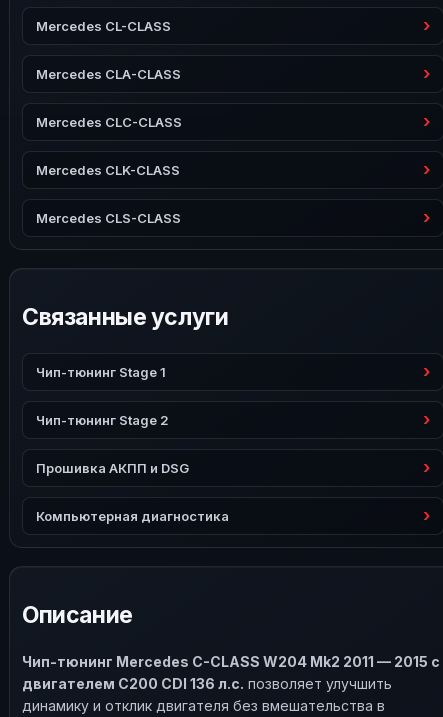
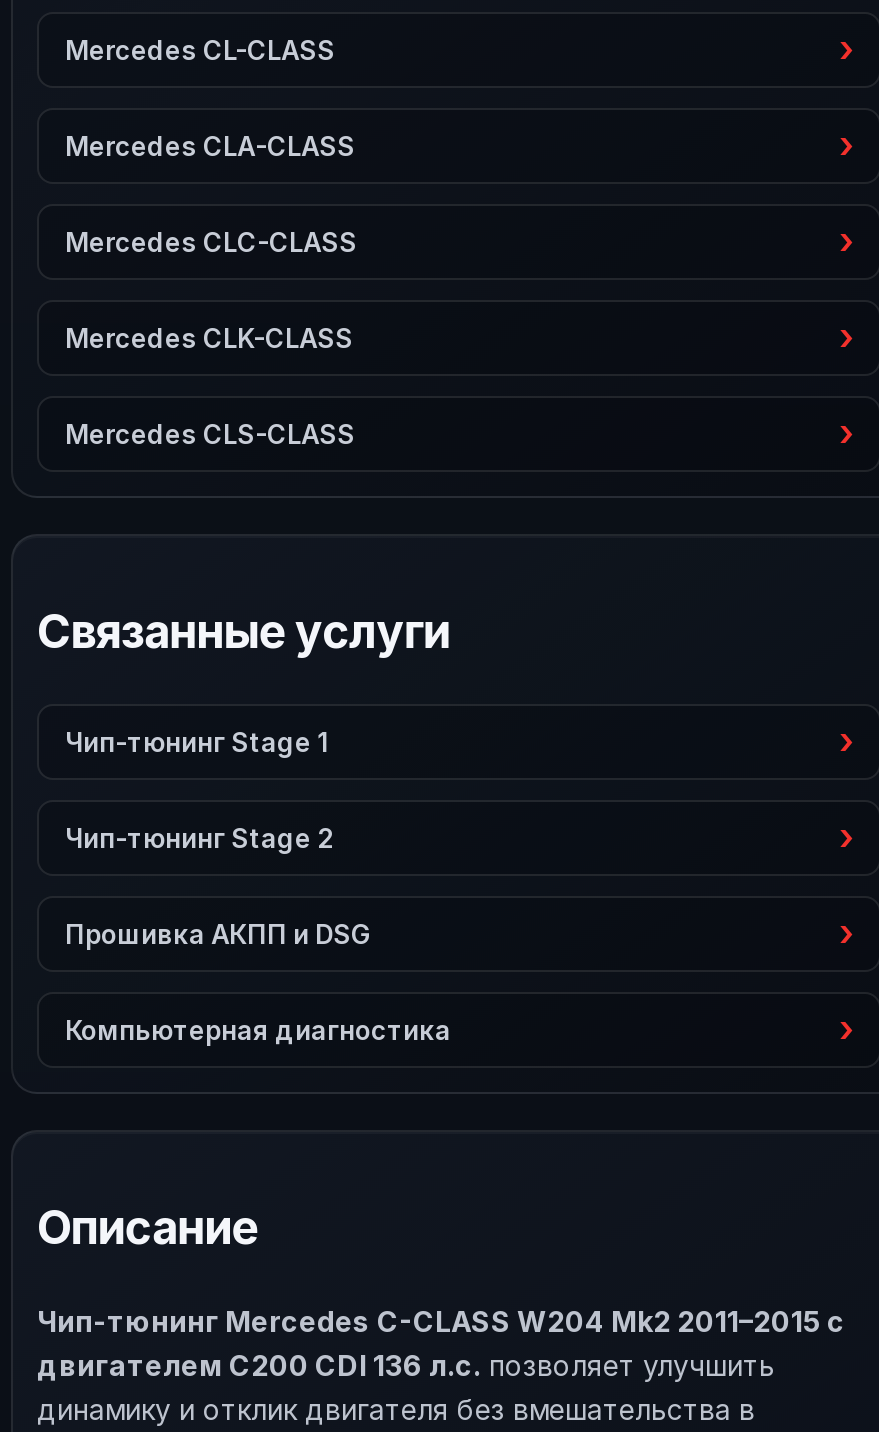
[22,653,440,670] Чип-тюнинг Mercedes C-CLASS W204 Mk2 2011 — 2015 с -> [37,1304,845,1338] Чип-тюнинг Mercedes C-CLASS W204 Mk2 2011–2015 с

